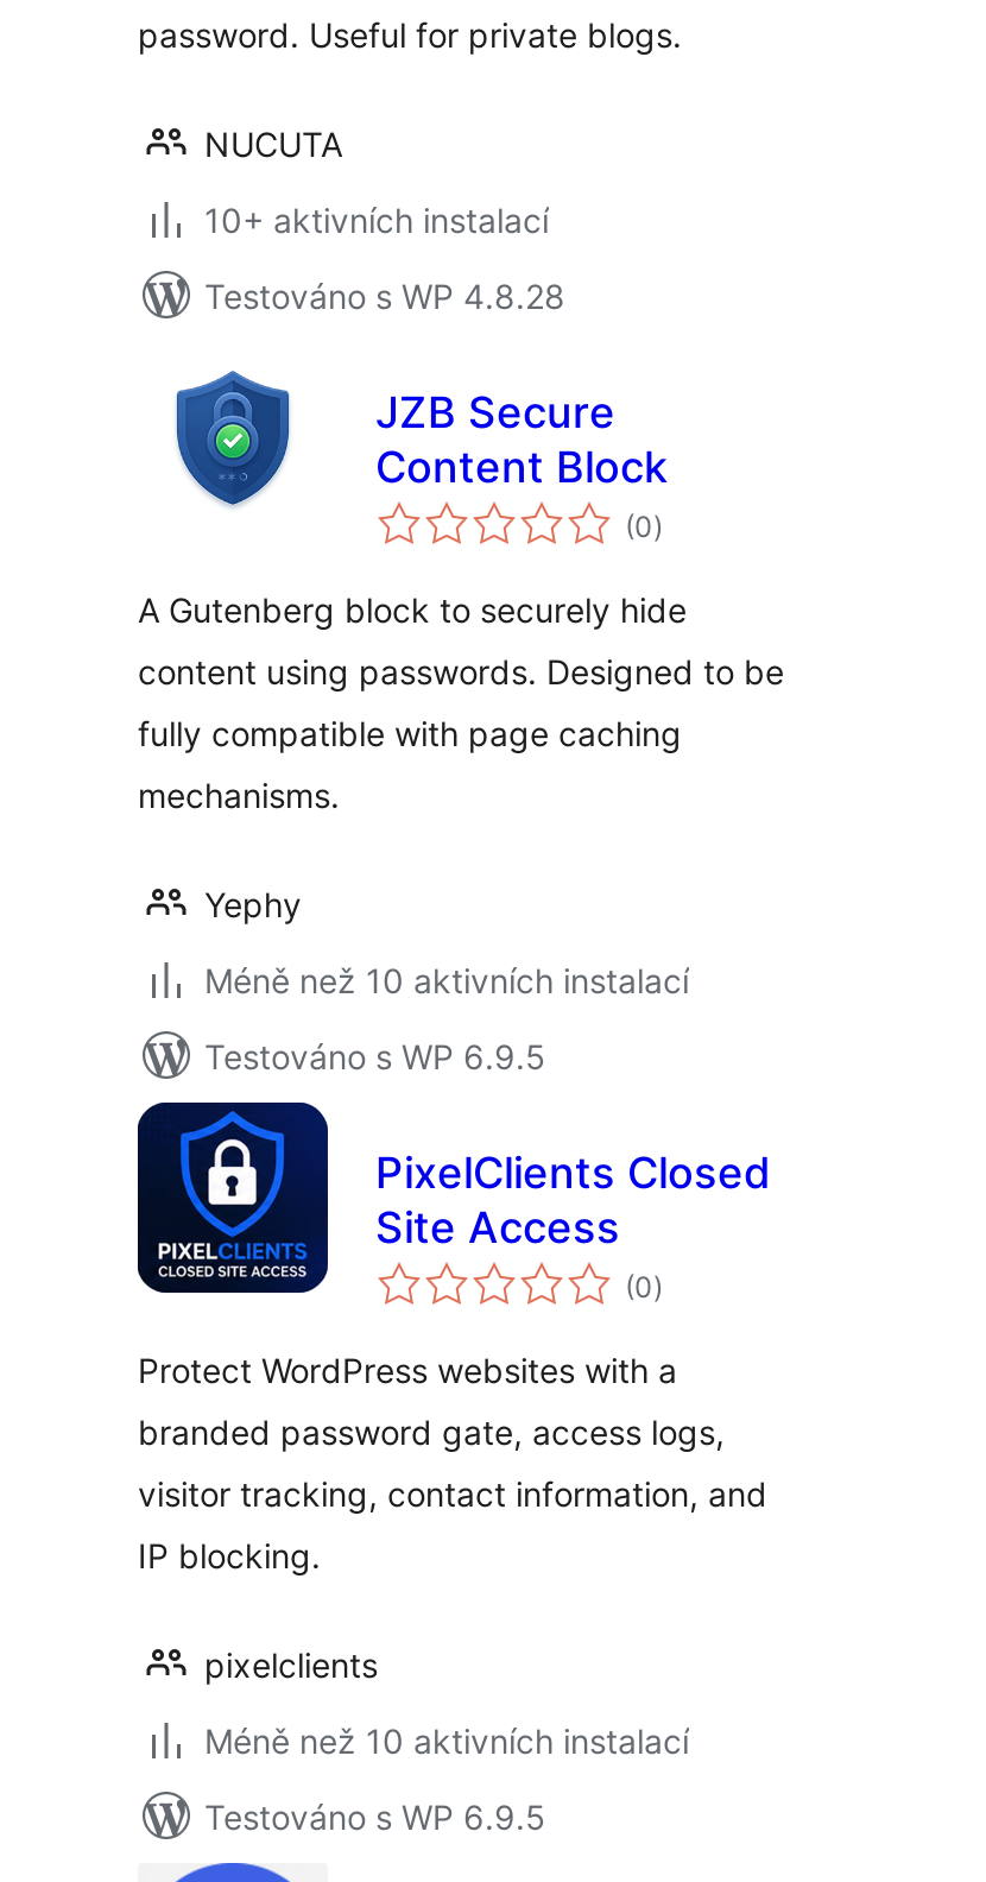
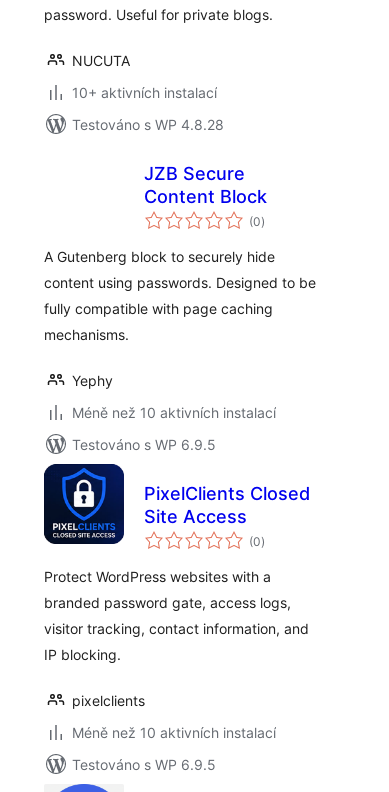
[173,368,292,509] [image] -> none

